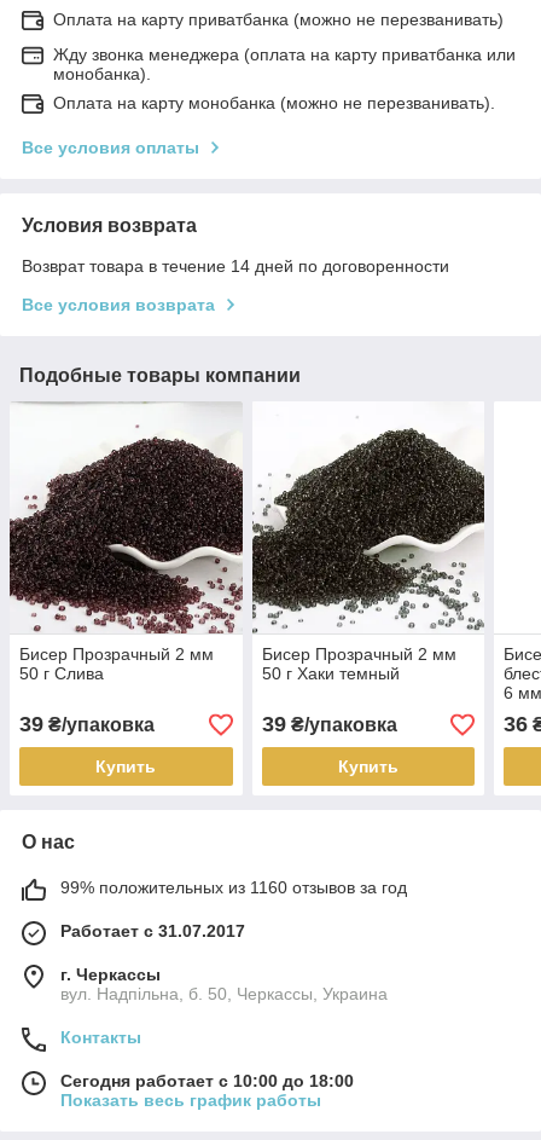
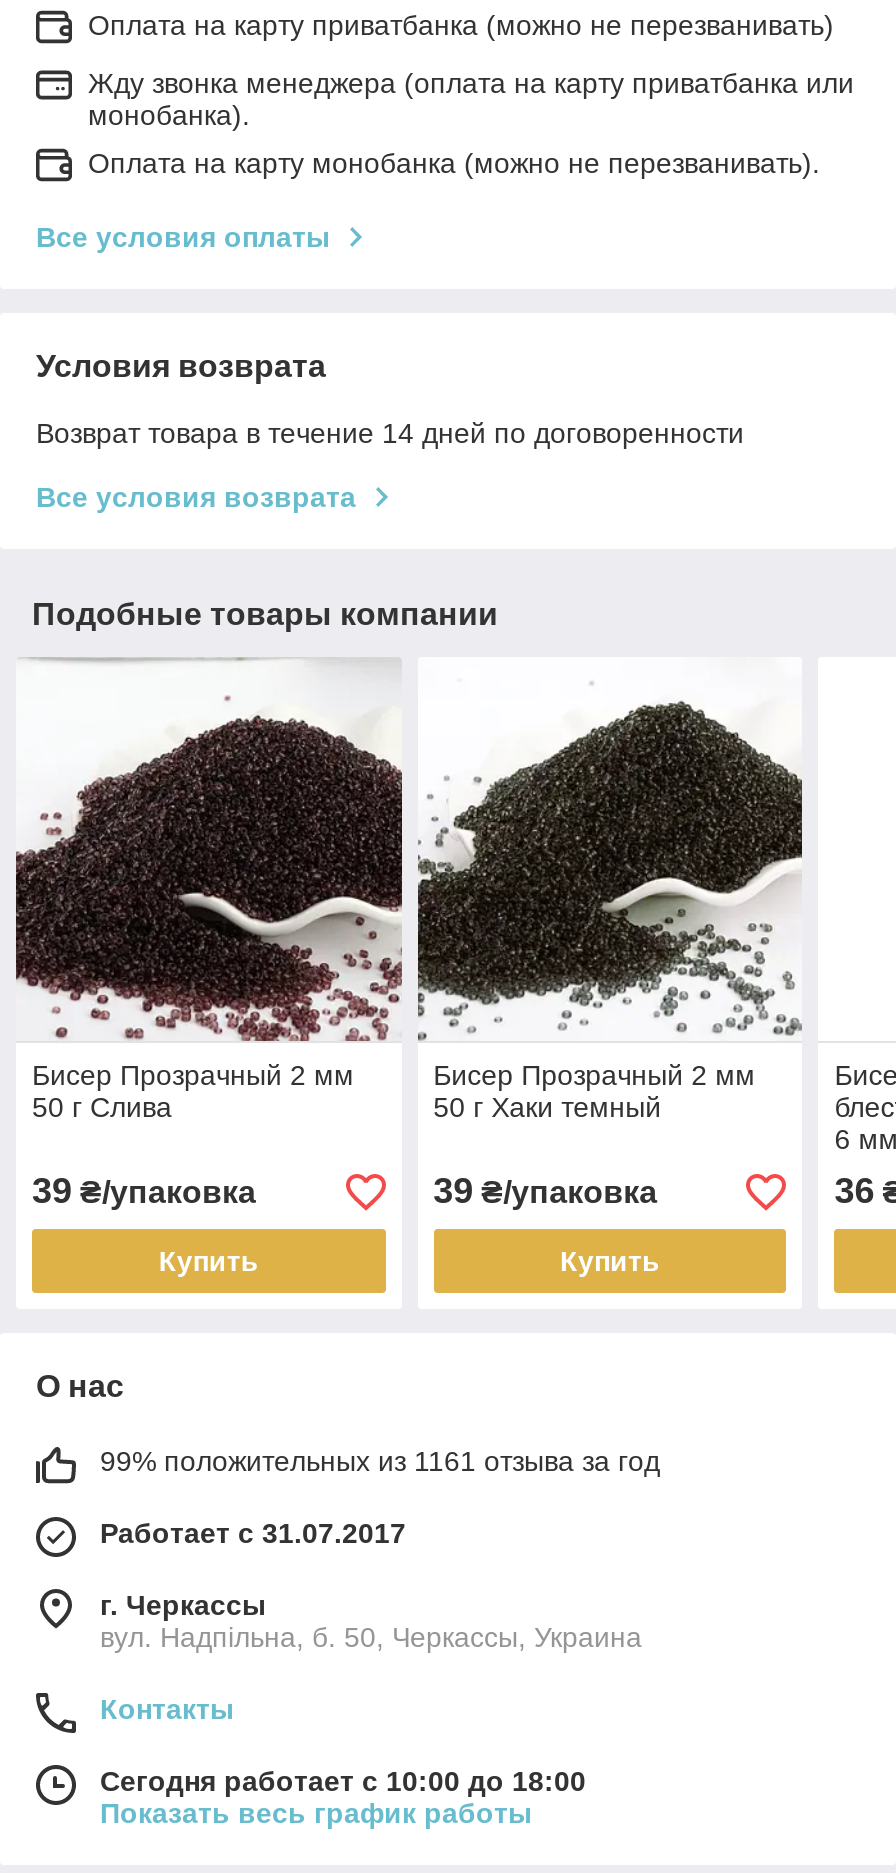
[60,878,407,897] 99% положительных из 1160 отзывов за год -> [100,1446,660,1478] 99% положительных из 1161 отзыва за год

